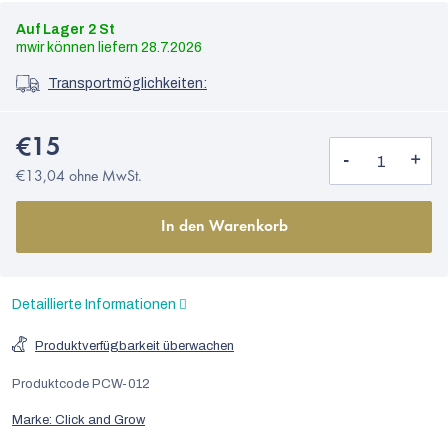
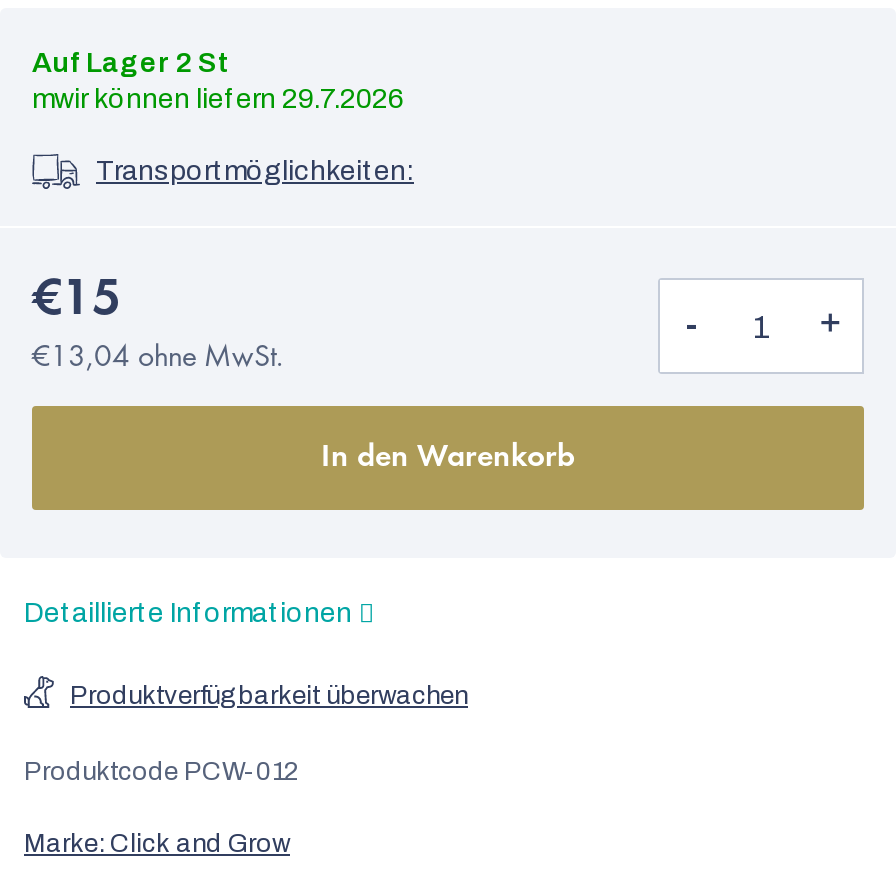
[141,40,202,55] 28.7.2026 -> [282,84,404,114] 29.7.2026

